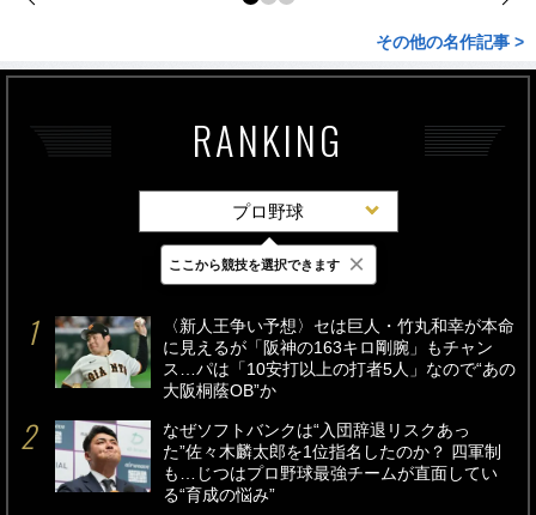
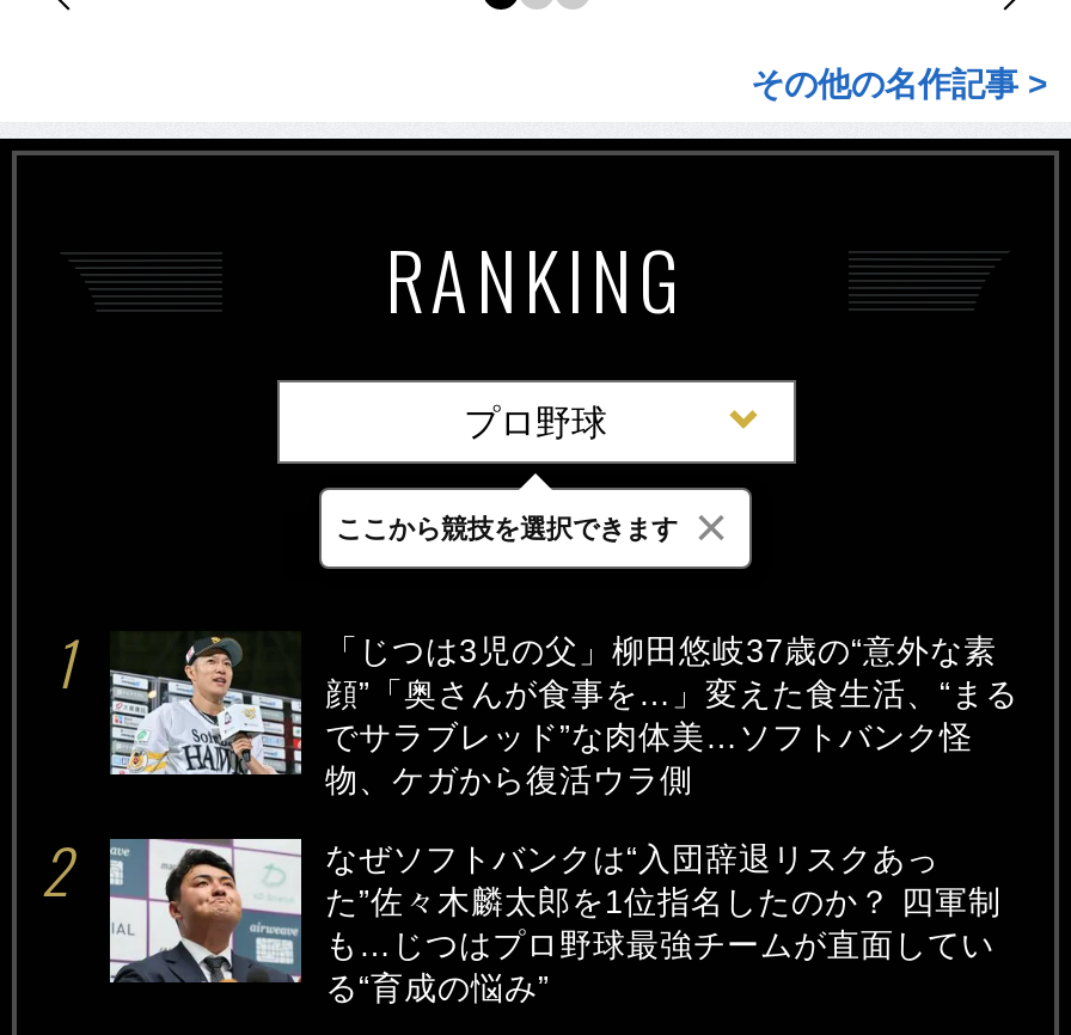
[54,315,516,400] [image] | 〈新人王争い予想〉セは巨人・竹丸和幸が本命 | に見えるが「阪神の163キロ剛腕」もチャン | ス…パは「10安打以上の打者5人」なので“あの | 大阪桐蔭OB”か -> [110,631,1018,798] [image] | 「じつは3児の父」柳田悠岐37歳の“意外な素 | 顔”「奥さんが食事を…」変えた食生活、“まる | でサラブレッド”な肉体美…ソフトバンク怪 | 物、ケガから復活ウラ側

